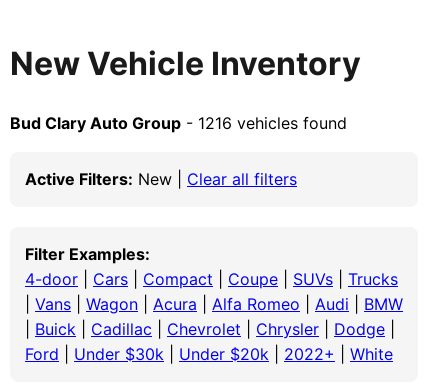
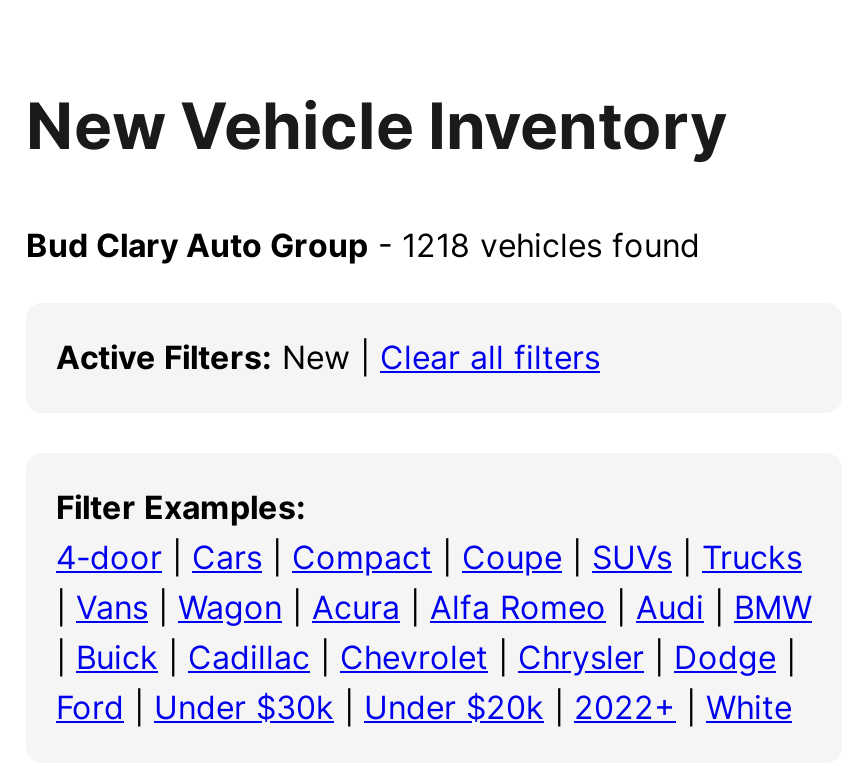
[10,113,347,133] Bud Clary Auto Group - 1216 vehicles found -> [26,225,700,265] Bud Clary Auto Group - 1218 vehicles found

